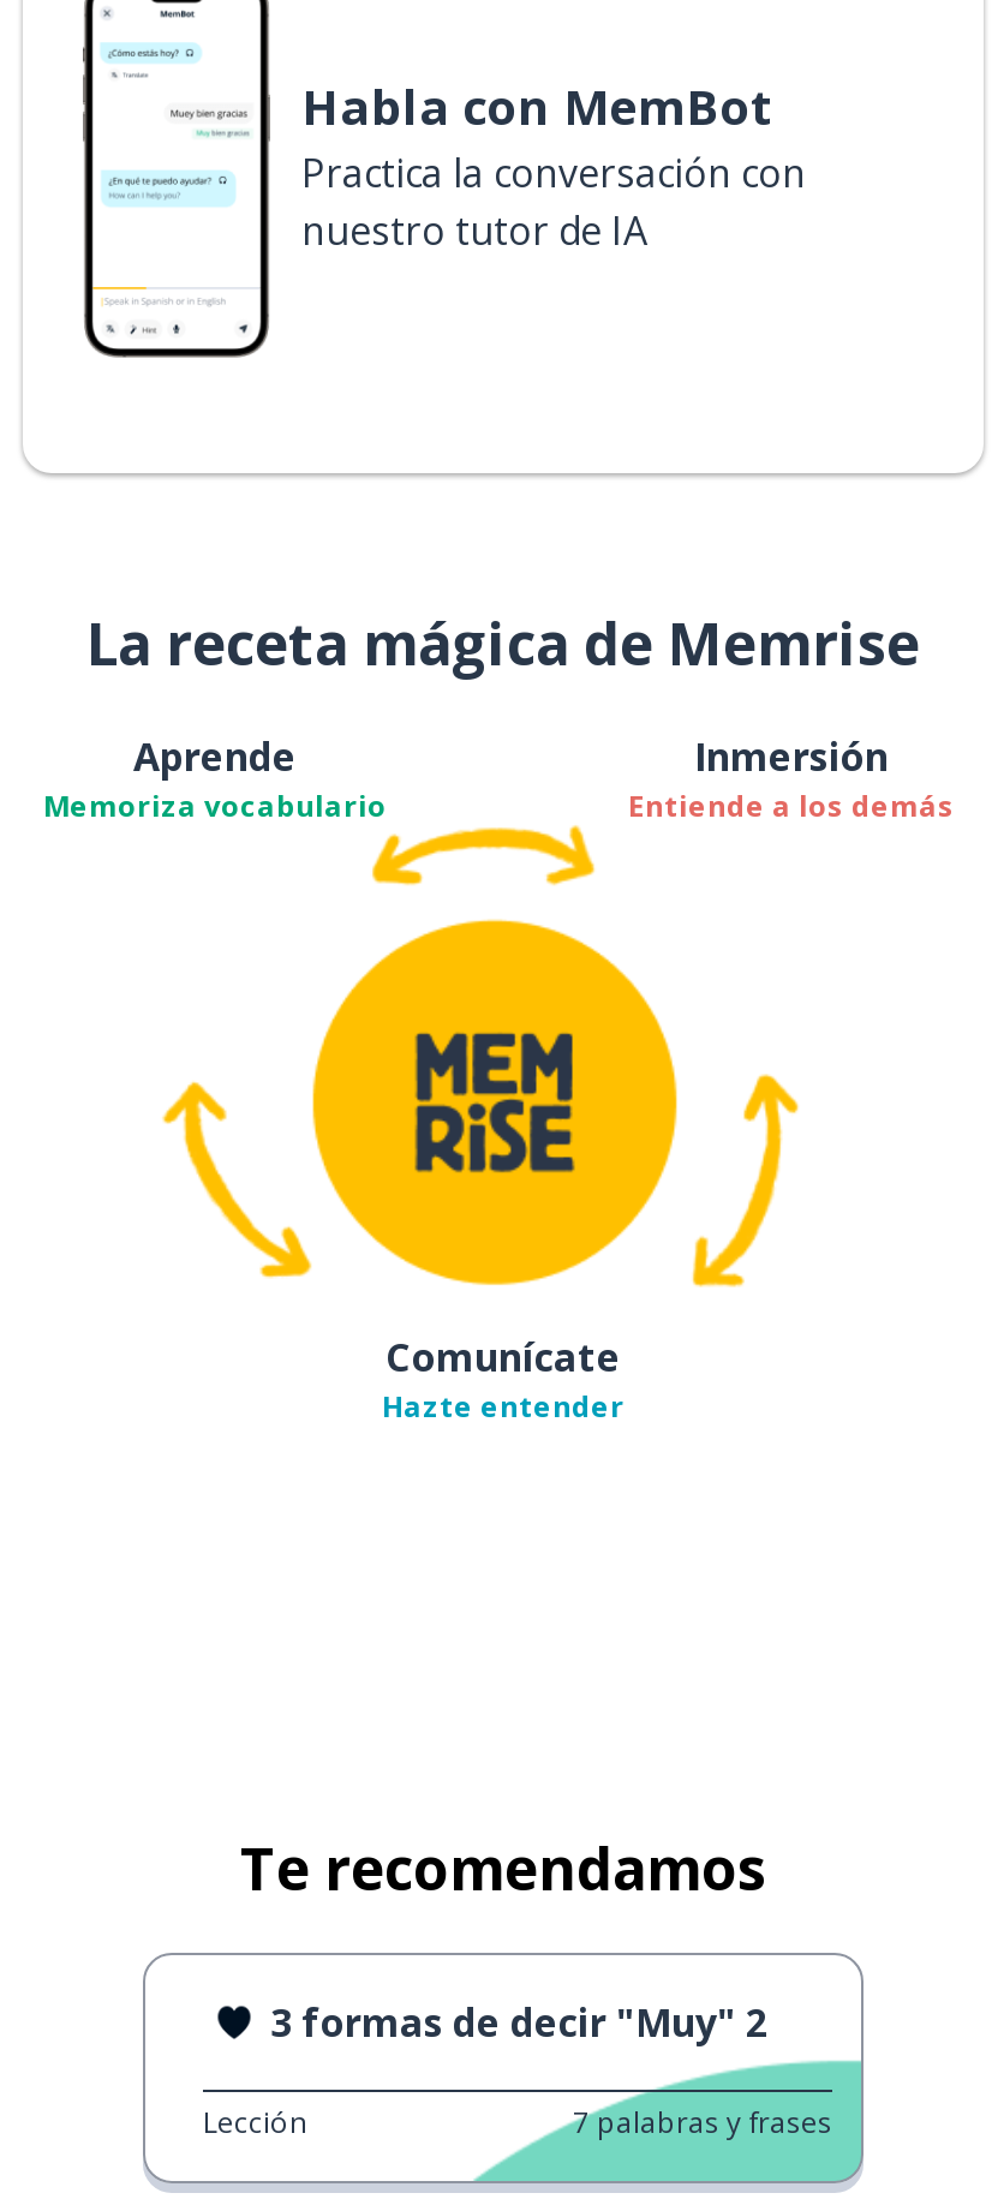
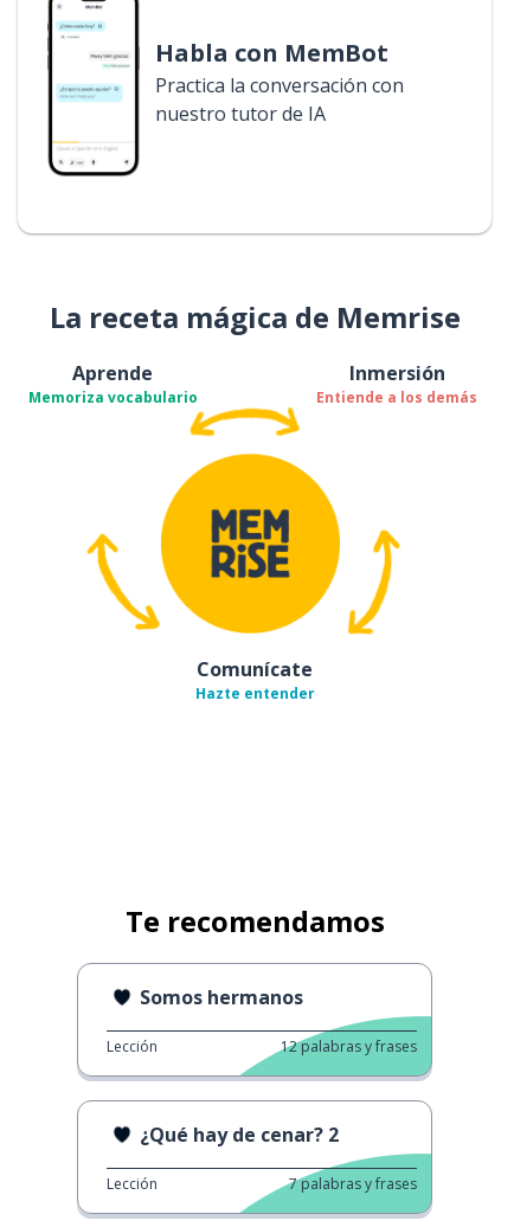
[270,1996,767,2048] 3 formas de decir "Muy" 2 -> [107,984,417,1147] Somos hermanos | Lección | 12 palabras y frases | ¿Qué hay de cenar? 2

